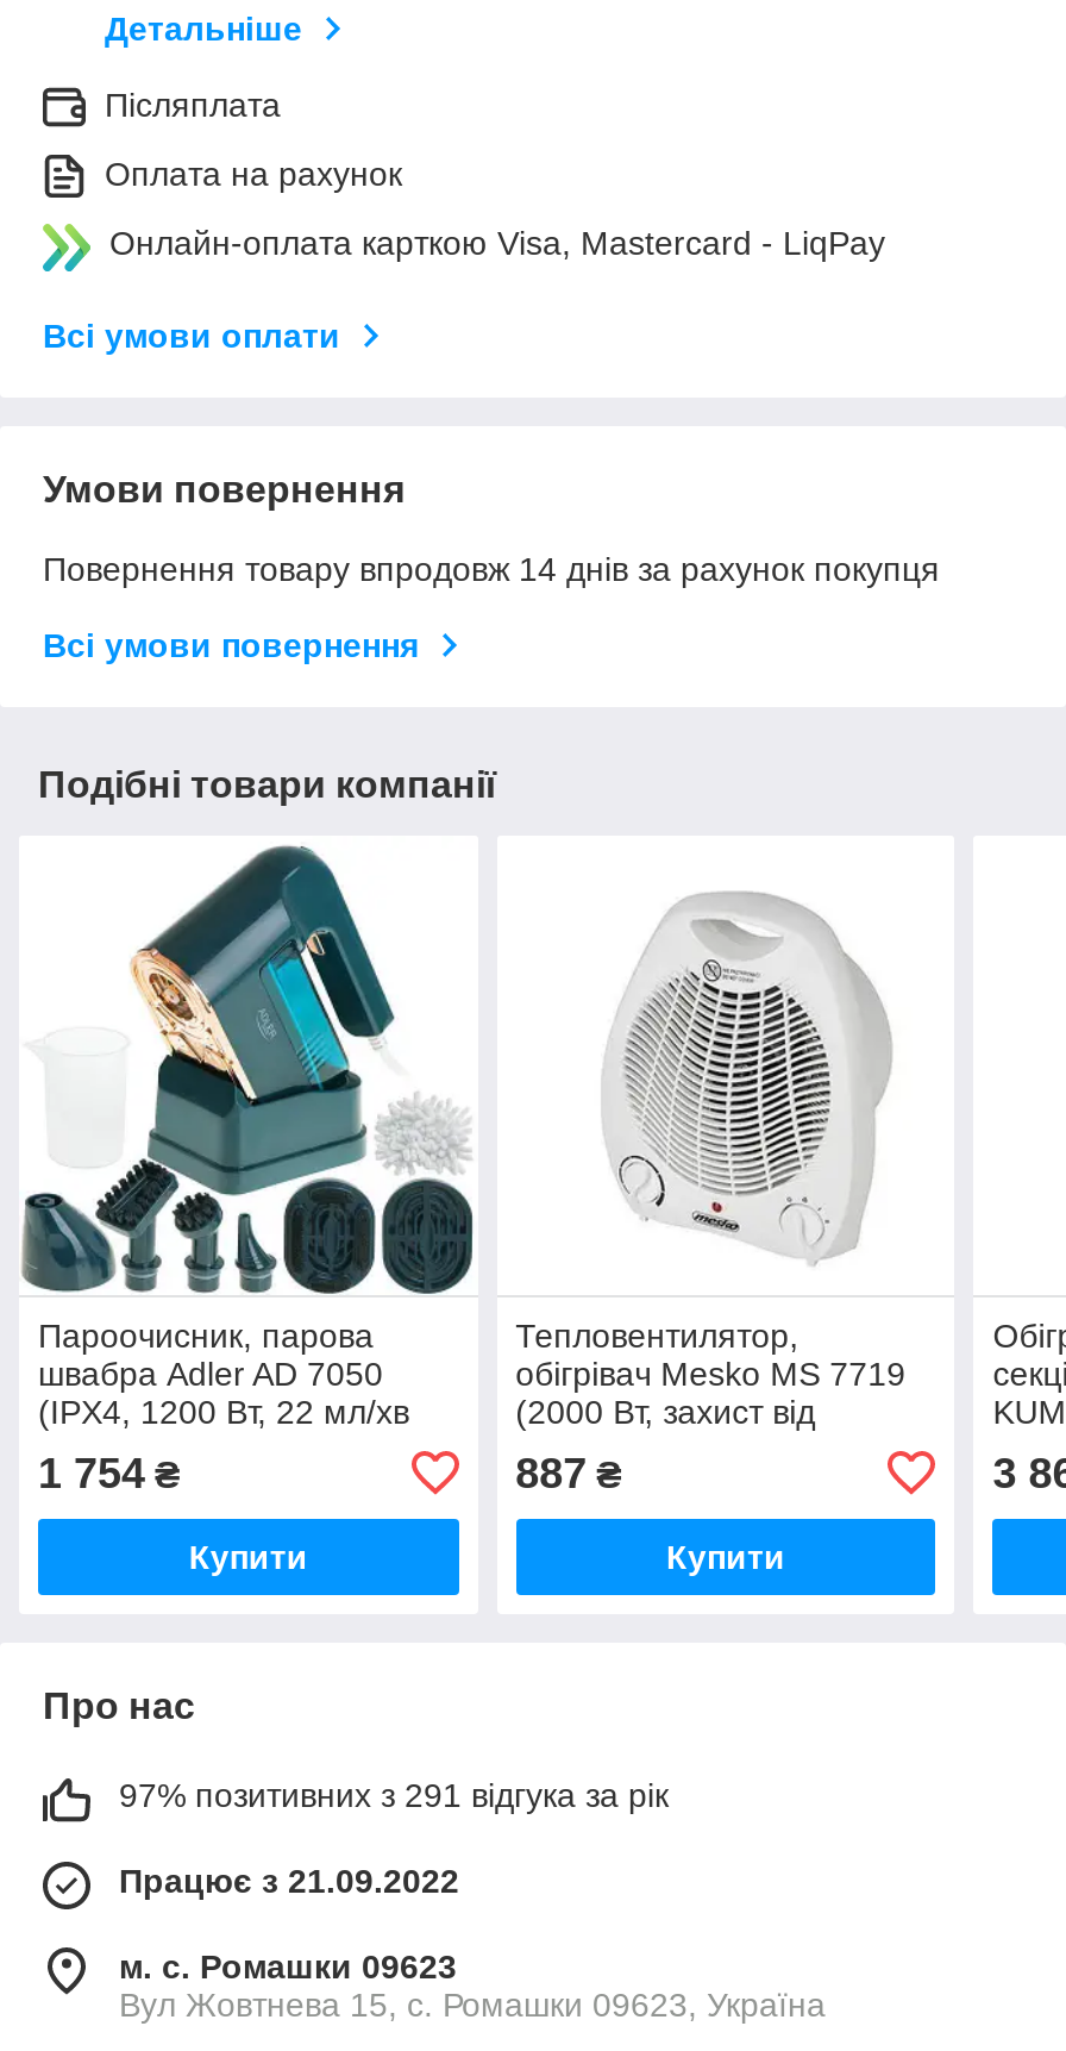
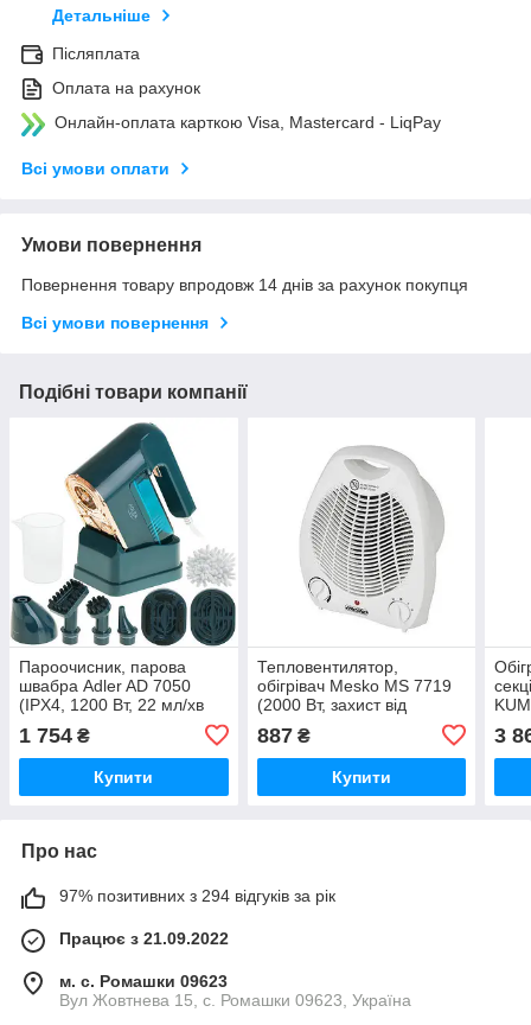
[119,1776,669,1814] 97% позитивних з 291 відгука за рік -> [59,886,335,905] 97% позитивних з 294 відгуків за рік

